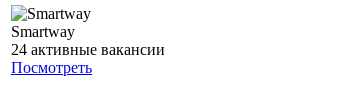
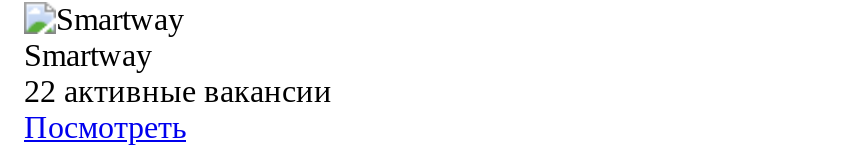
[11,41,165,58] 24 активные вакансии -> [24,75,332,109] 22 активные вакансии

